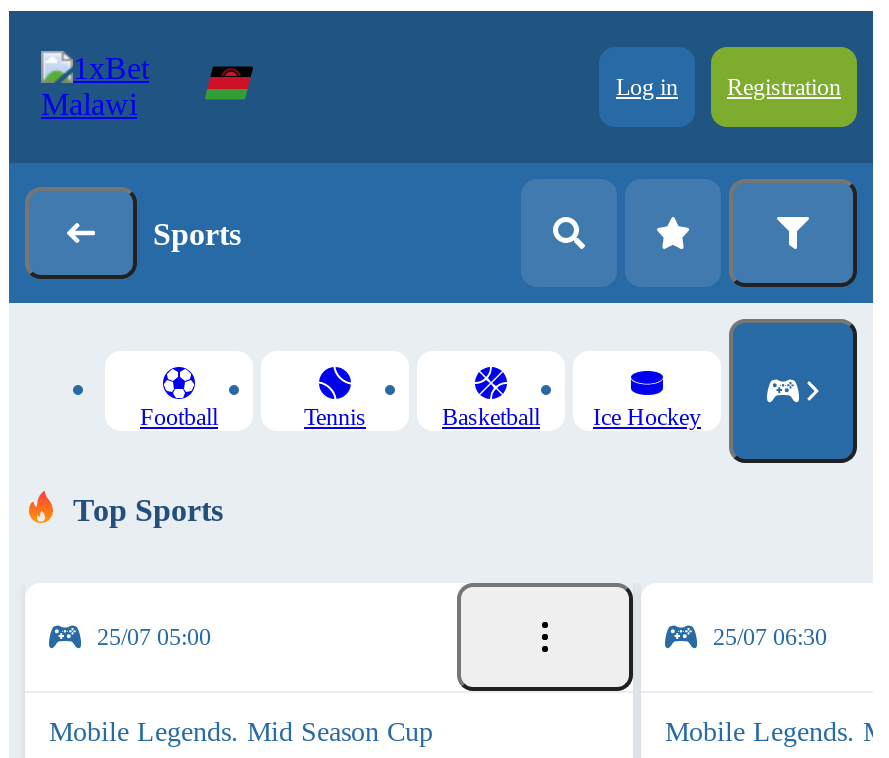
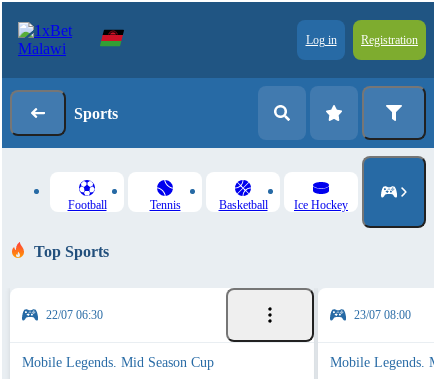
[97,623,211,651] 25/07 05:00 -> [46,308,103,322] 22/07 06:30
[713,623,827,651] 25/07 06:30 -> [354,308,411,322] 23/07 08:00

